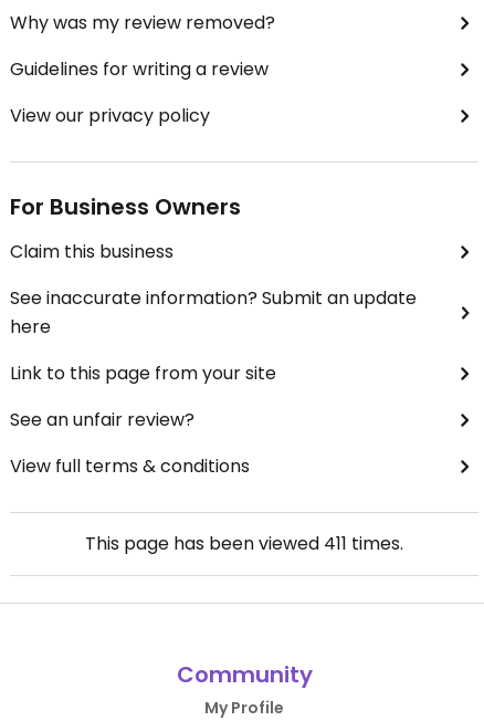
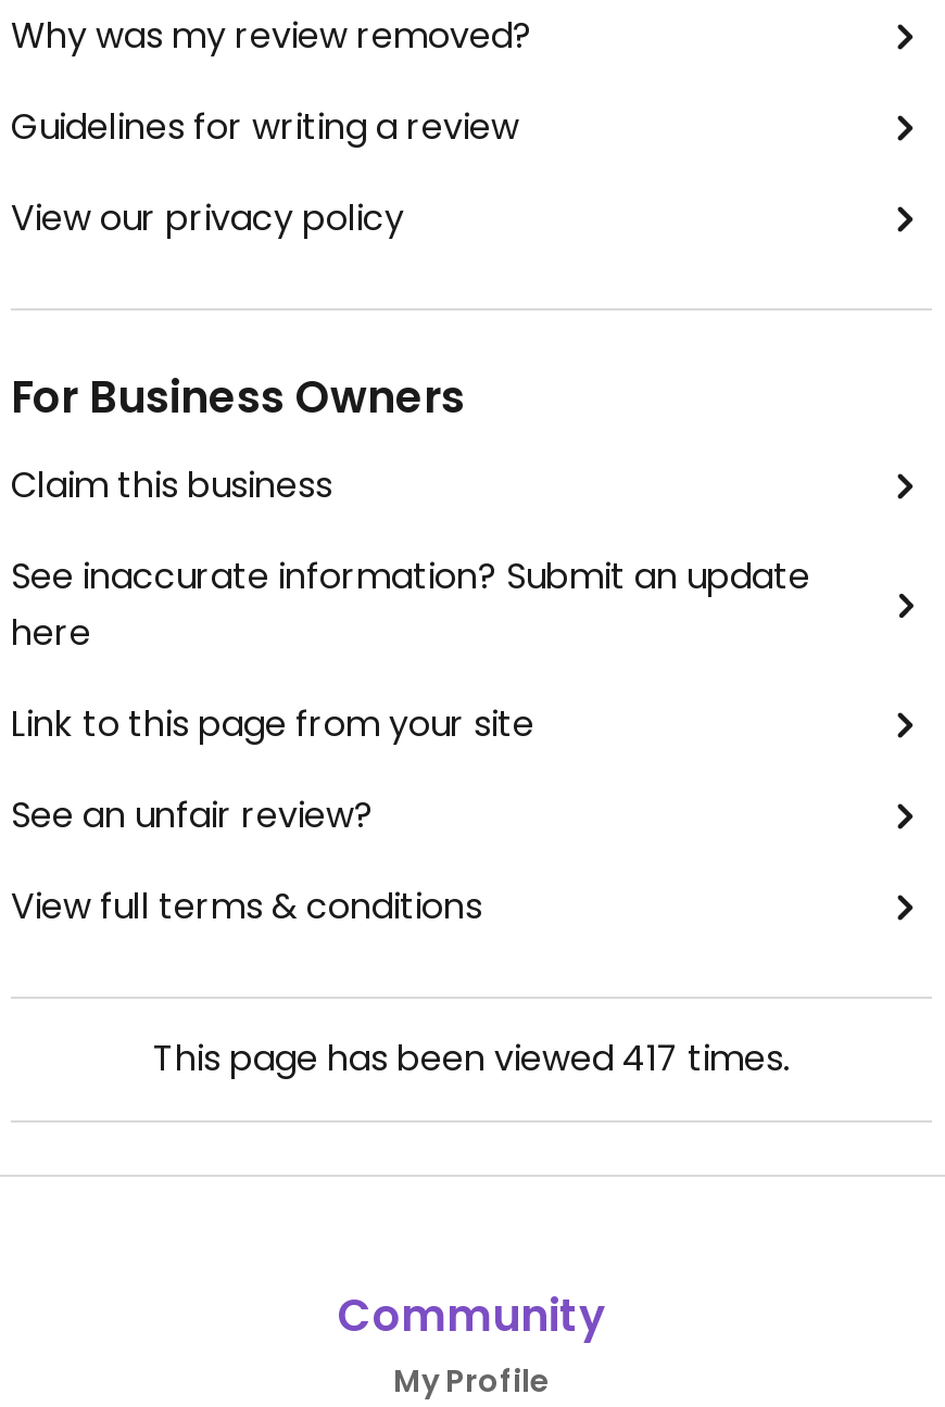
[85,531,403,556] This page has been viewed 411 times. -> [153,1034,790,1083] This page has been viewed 417 times.

